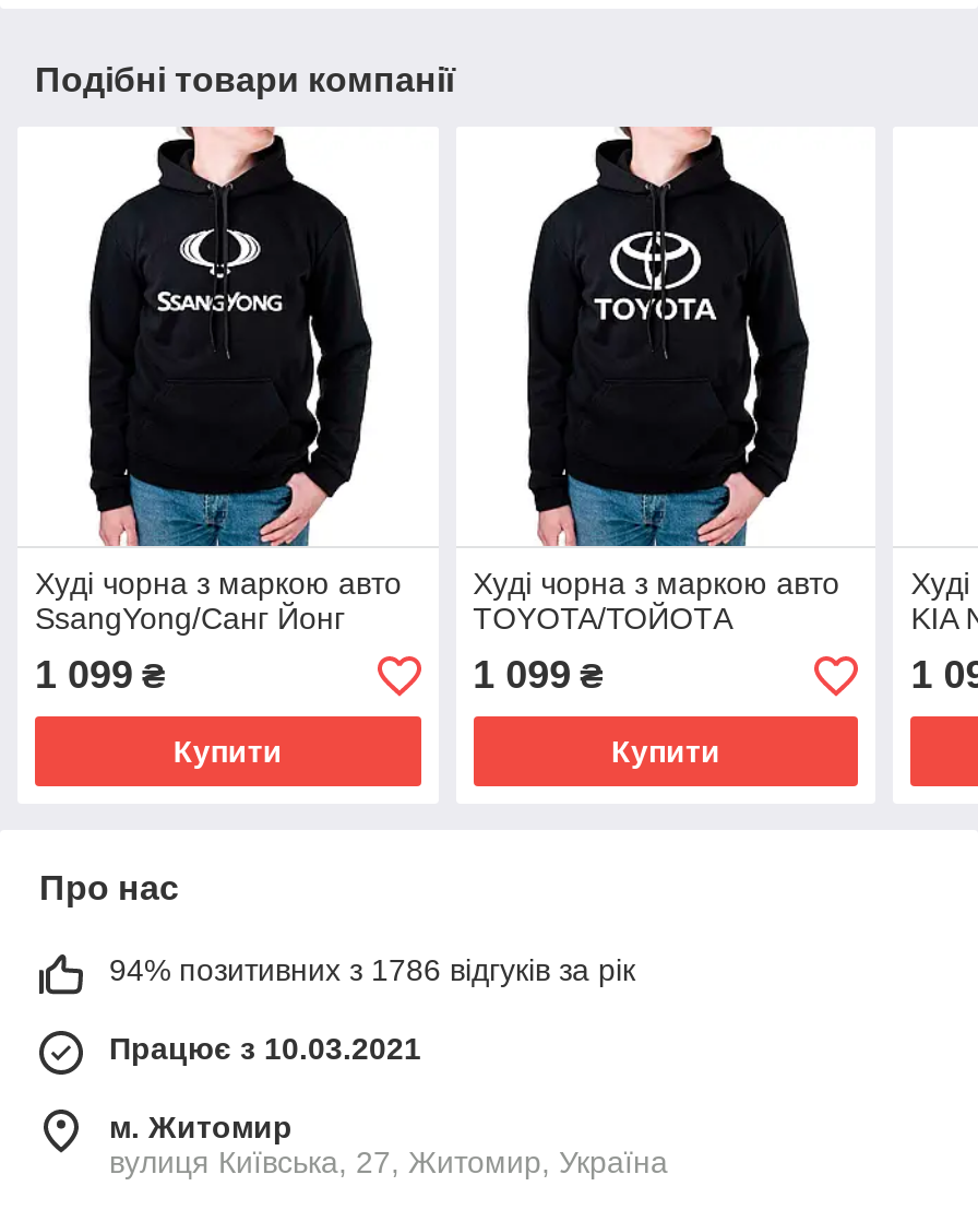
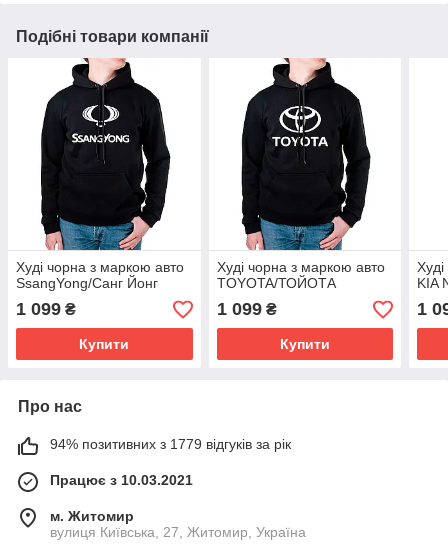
[109,953,635,988] 94% позитивних з 1786 відгуків за рік -> [50,436,291,452] 94% позитивних з 1779 відгуків за рік

